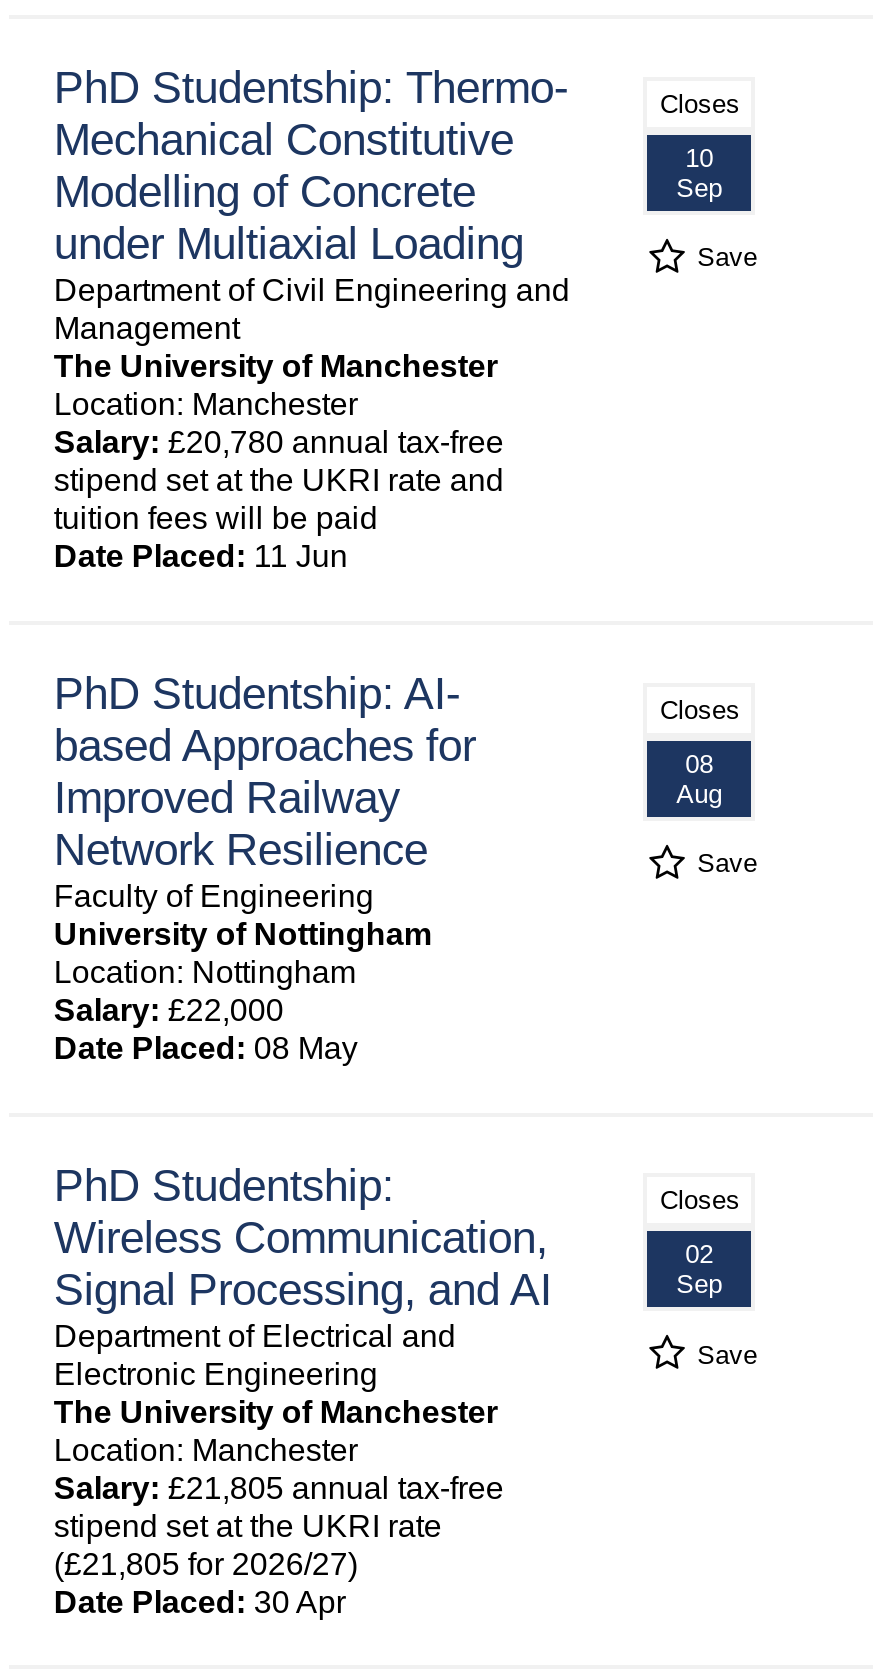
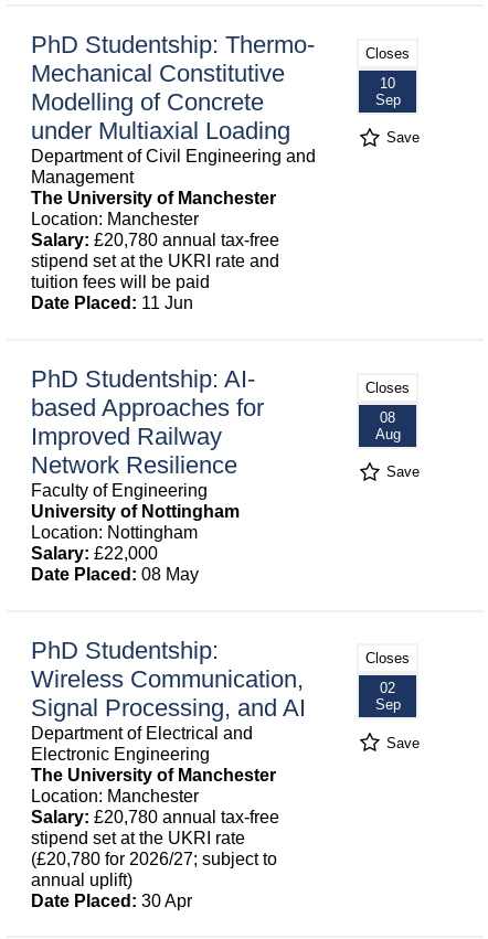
[54,1471,504,1505] Salary: £21,805 annual tax-free -> [31,808,280,826] Salary: £20,780 annual tax-free
[54,1547,358,1581] (£21,805 for 2026/27) -> [31,850,278,889] (£20,780 for 2026/27; subject to | annual uplift)

